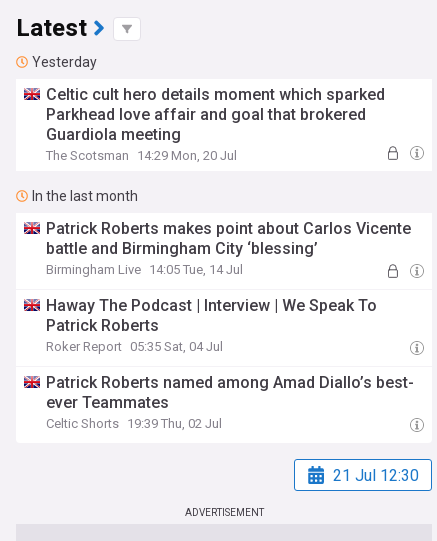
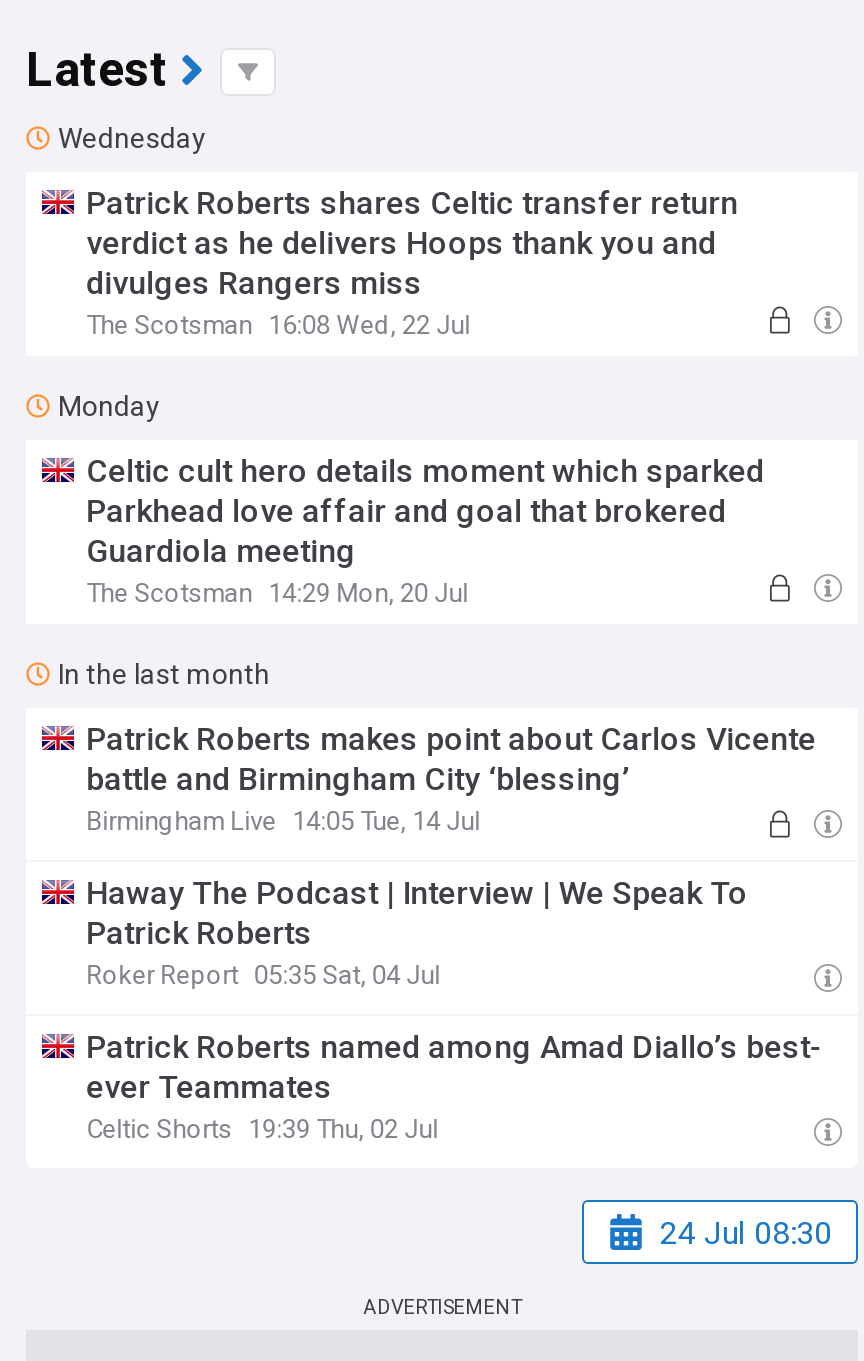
[32,54,97,70] Yesterday -> [58,122,738,422] Wednesday | Patrick Roberts shares Celtic transfer return | verdict as he delivers Hoops thank you and | divulges Rangers miss | The Scotsman 16:08 Wed, 22 Jul | Monday
[333,465,419,484] 21 Jul 12:30 -> [660,1213,832,1251] 24 Jul 08:30

